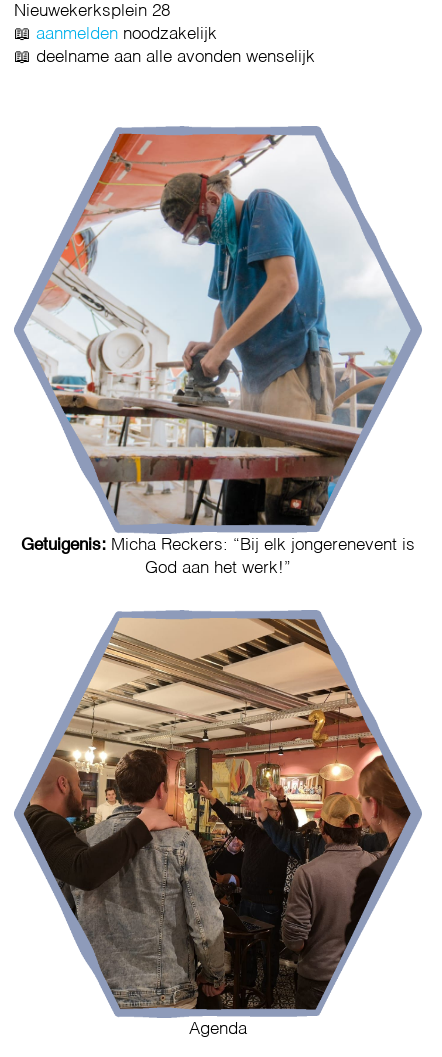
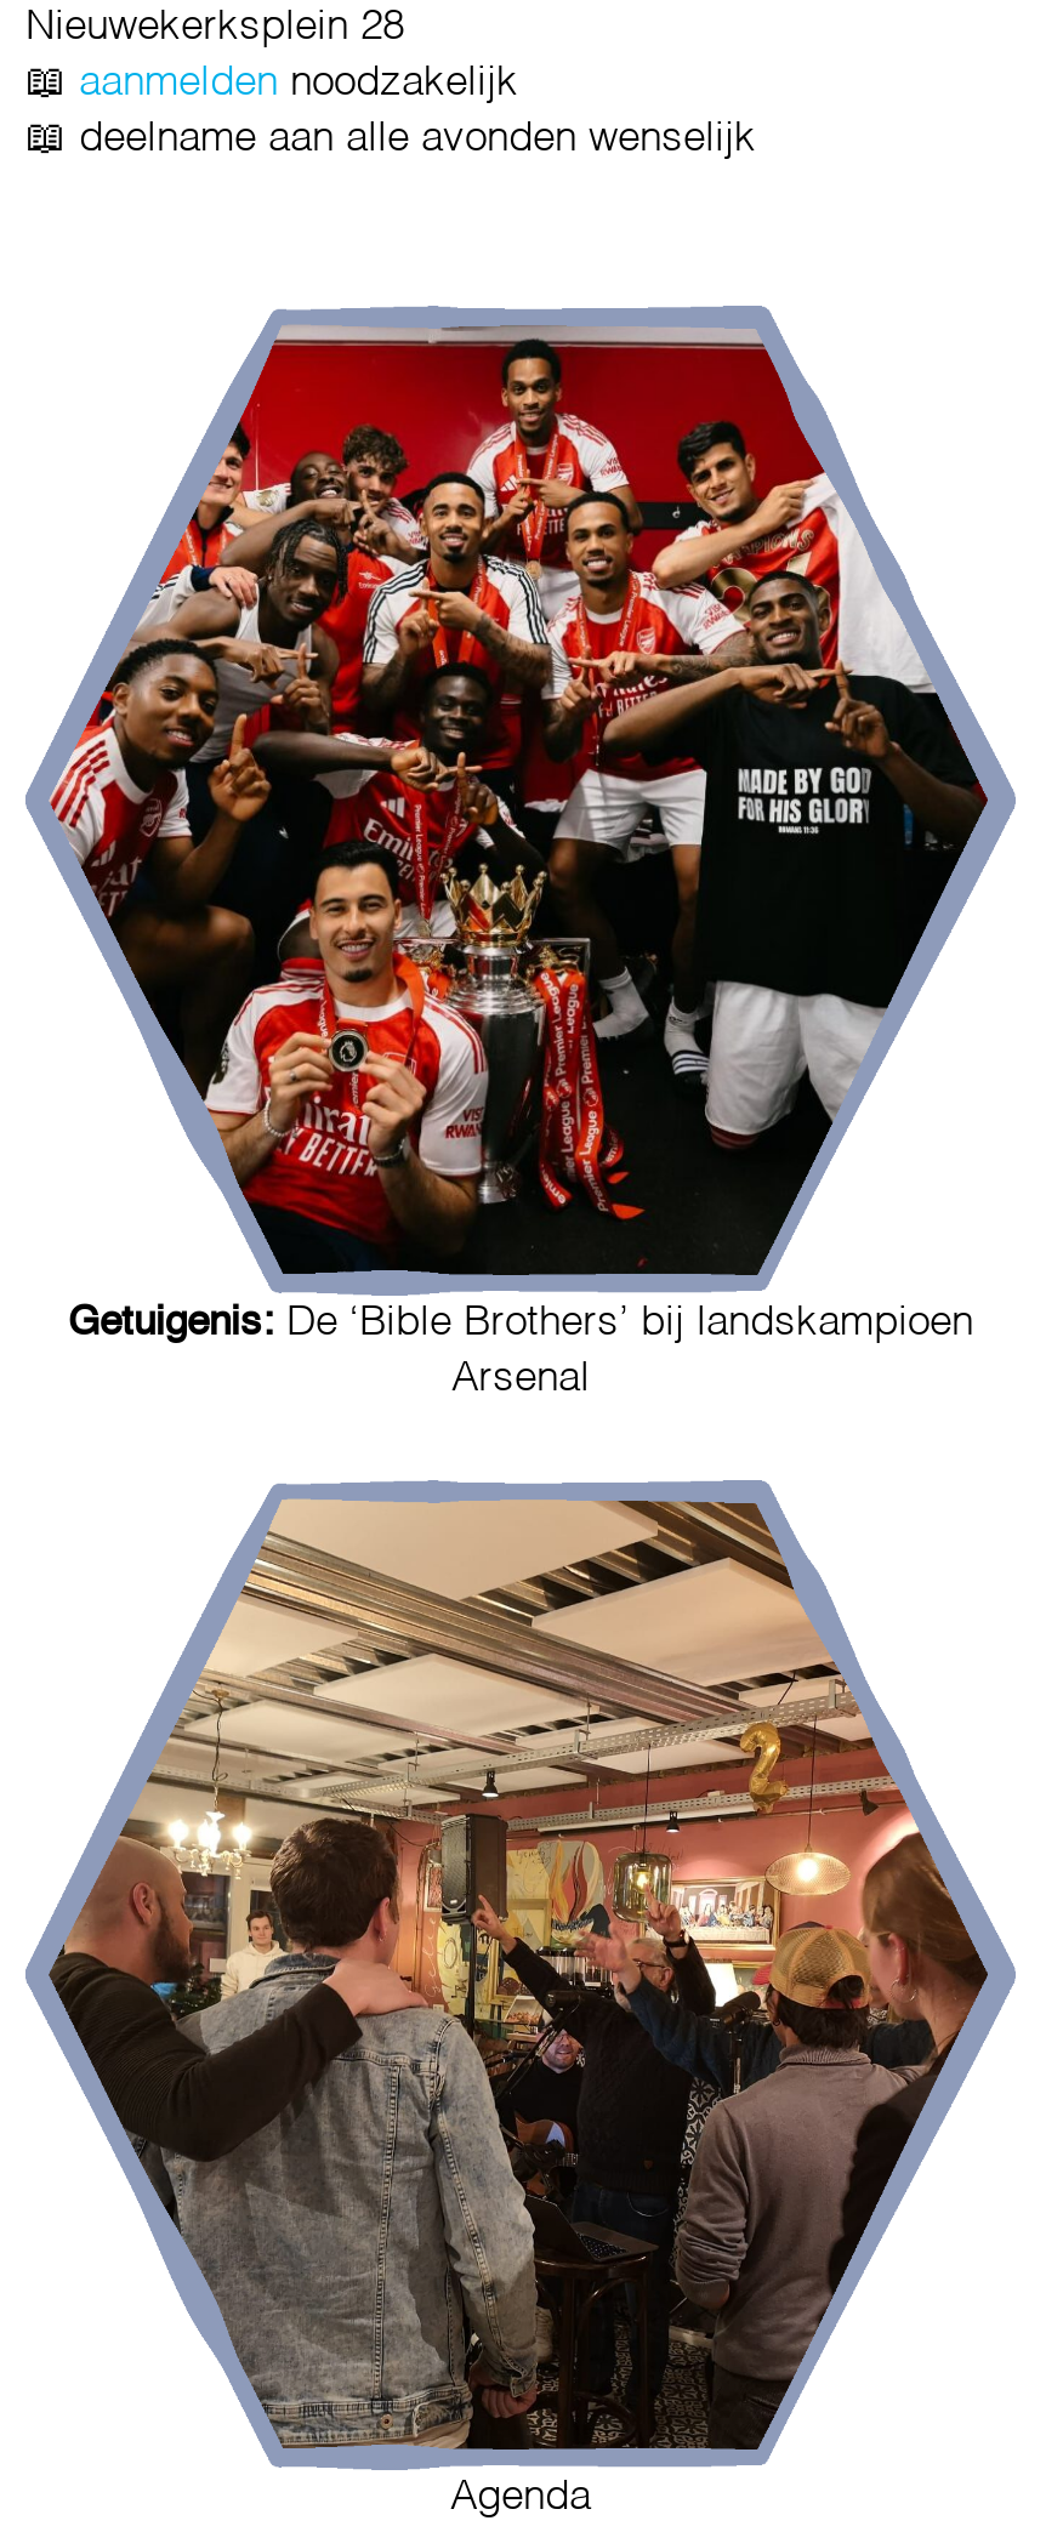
[21,133,415,577] [image] | Getuigenis: Micha Reckers: “Bij elk jongerenevent is | God aan het werk!” -> [50,325,989,1401] [image] | Getuigenis: De ‘Bible Brothers’ bij landskampioen | Arsenal

